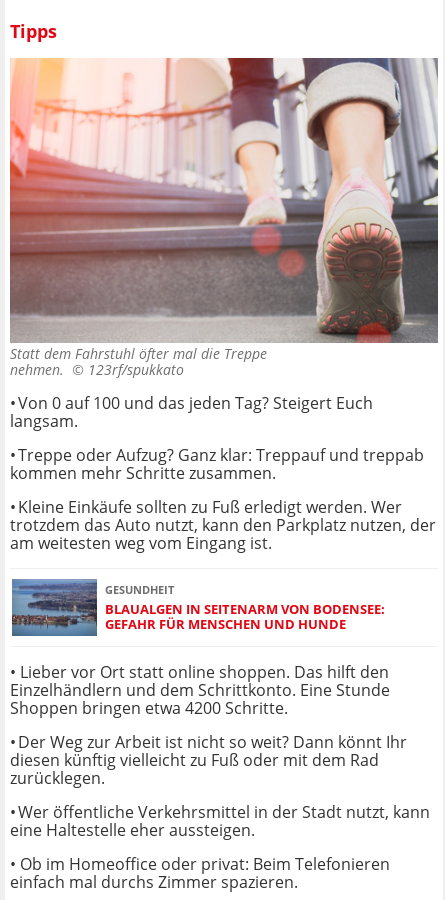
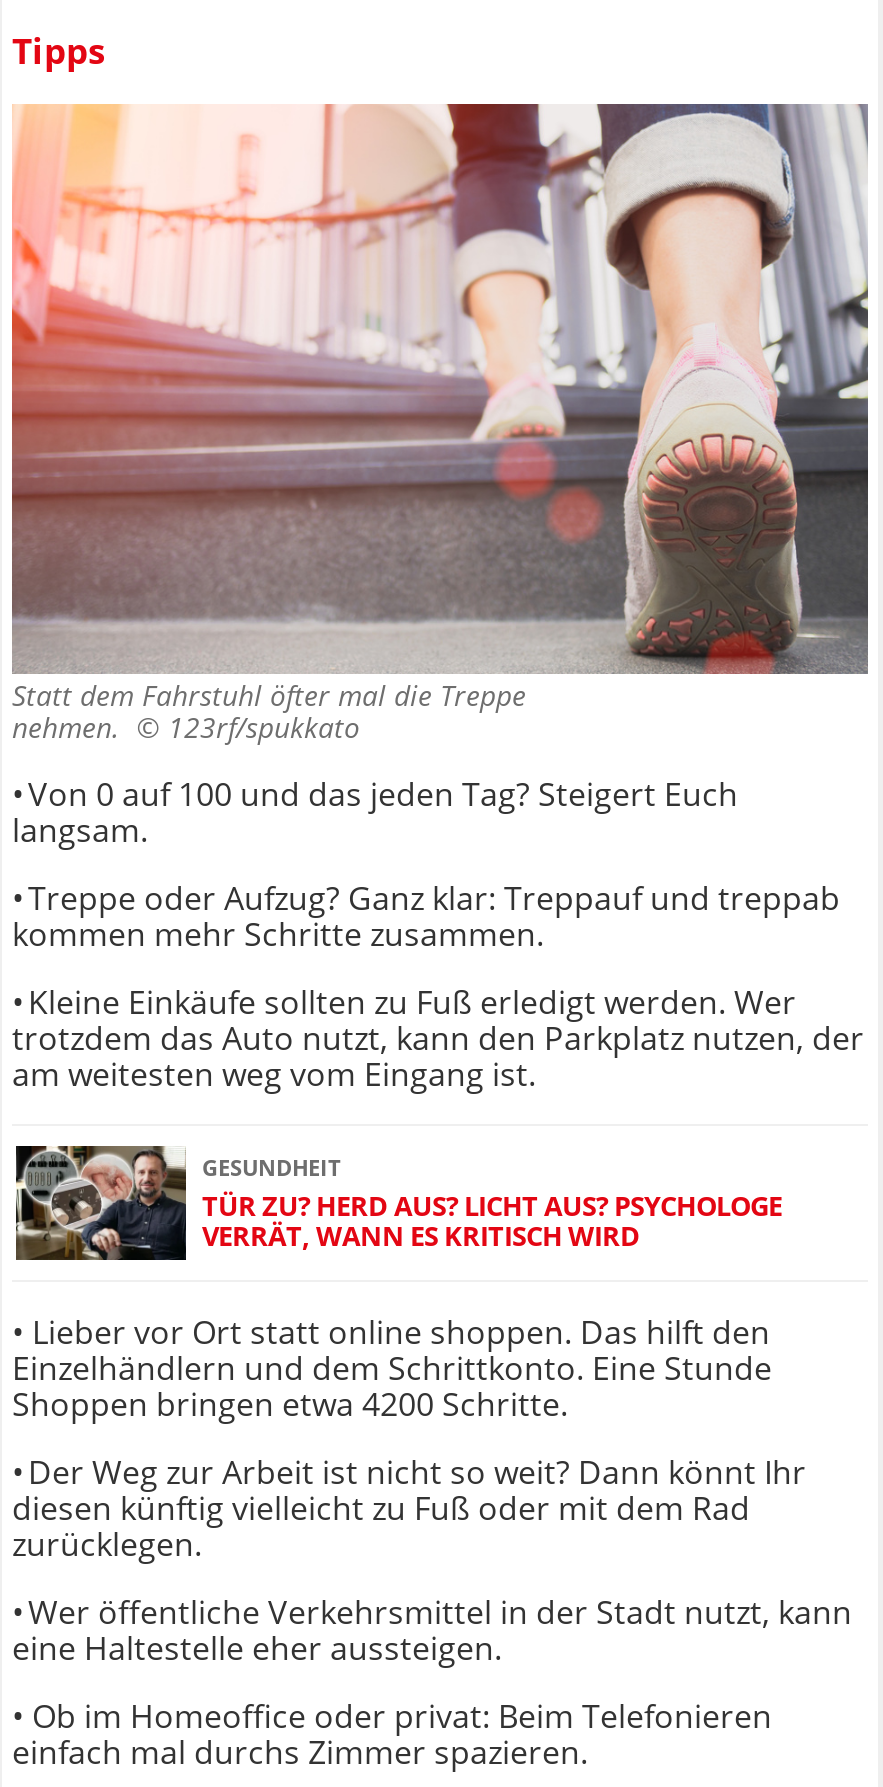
[11,578,385,637] [image] | BLAUALGEN IN SEITENARM VON BODENSEE: | GEFAHR FÜR MENSCHEN UND HUNDE -> [14,1144,782,1262] [image] | TÜR ZU? HERD AUS? LICHT AUS? PSYCHOLOGE | VERRÄT, WANN ES KRITISCH WIRD

